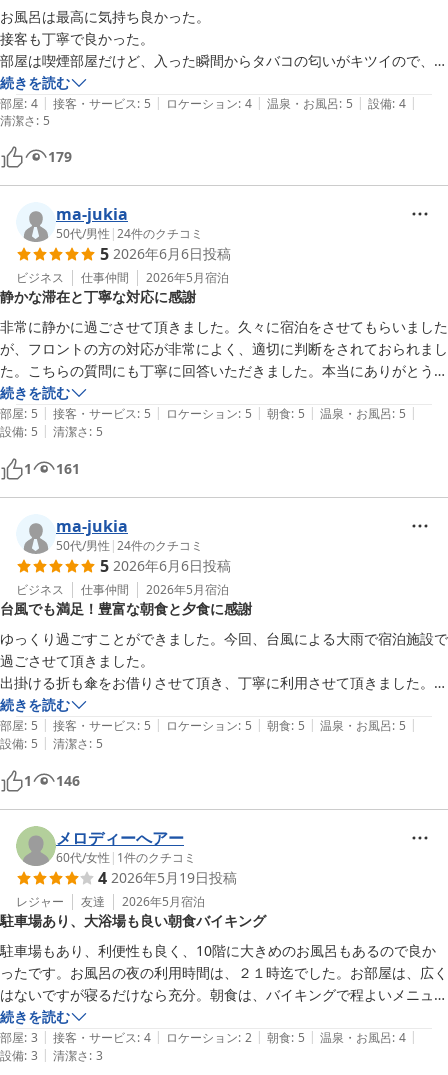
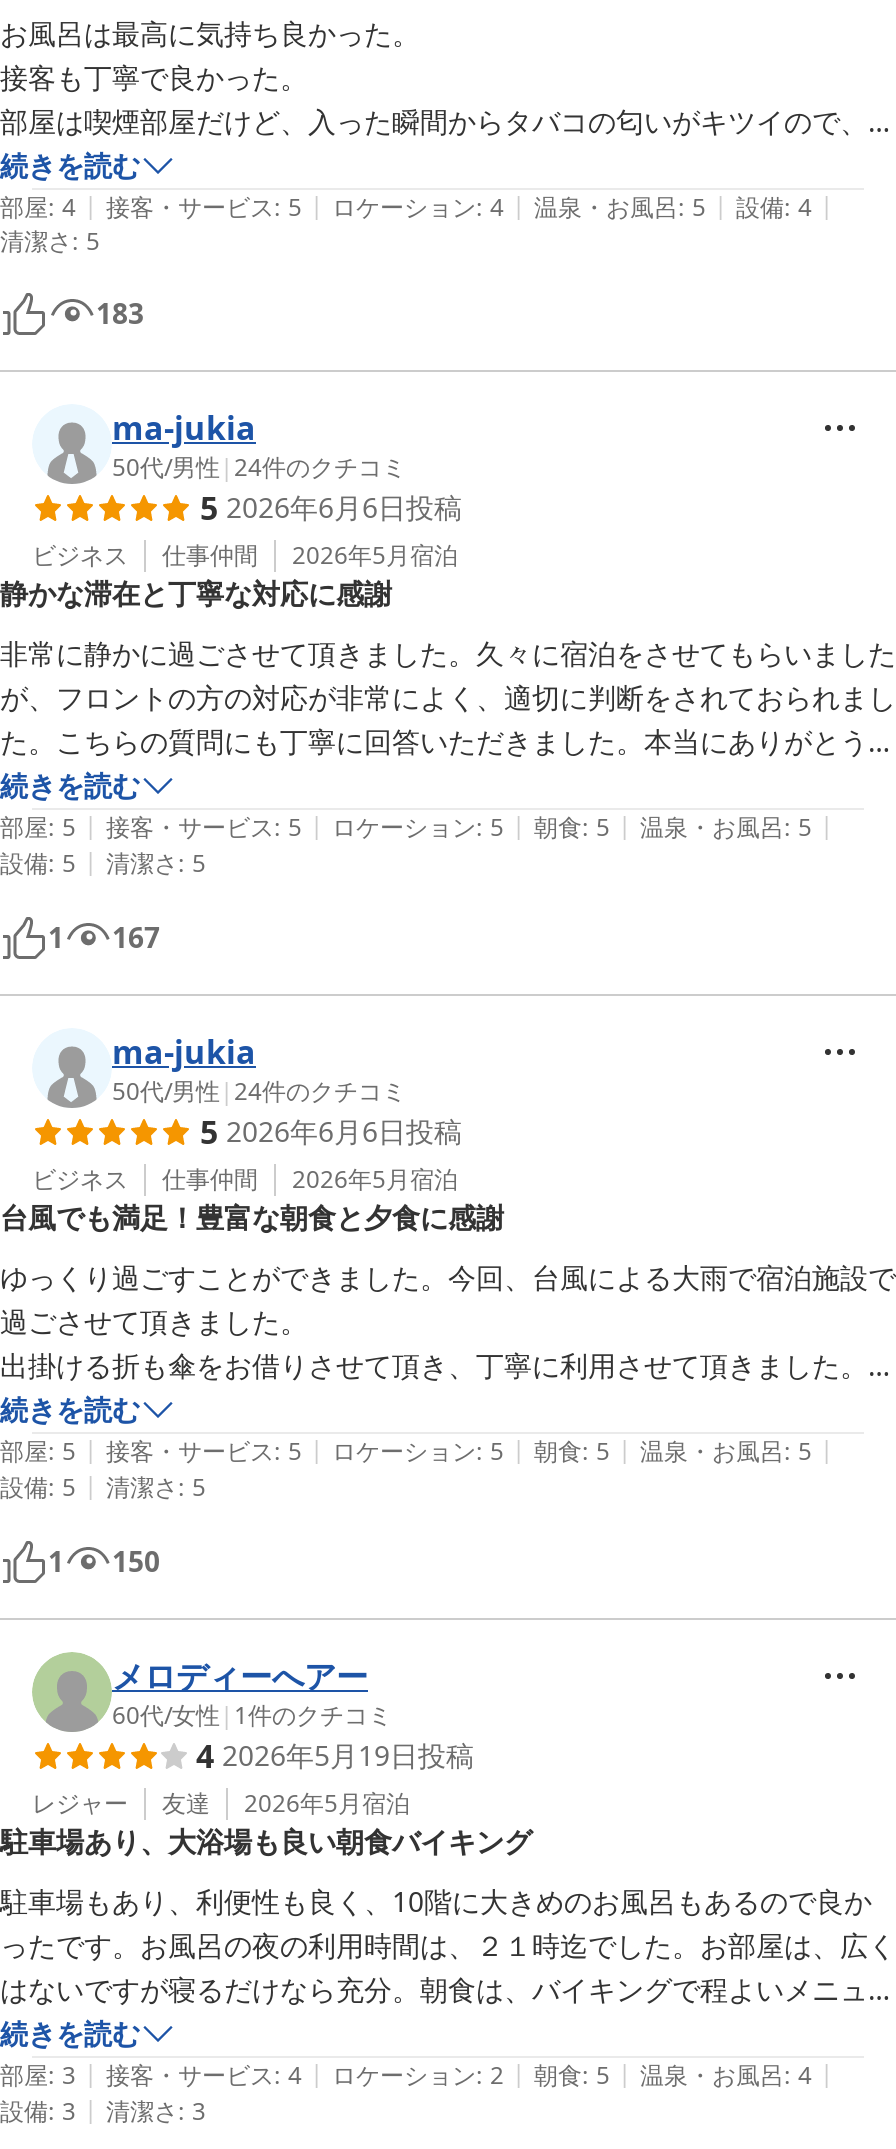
[48,147,72,166] 179 -> [96,294,144,332] 183
[24,459,80,478] 1 161 -> [48,918,160,956] 1 167
[24,771,80,790] 1 146 -> [48,1542,160,1580] 1 150

